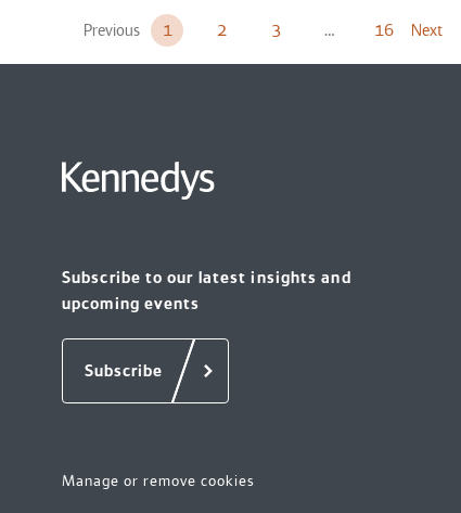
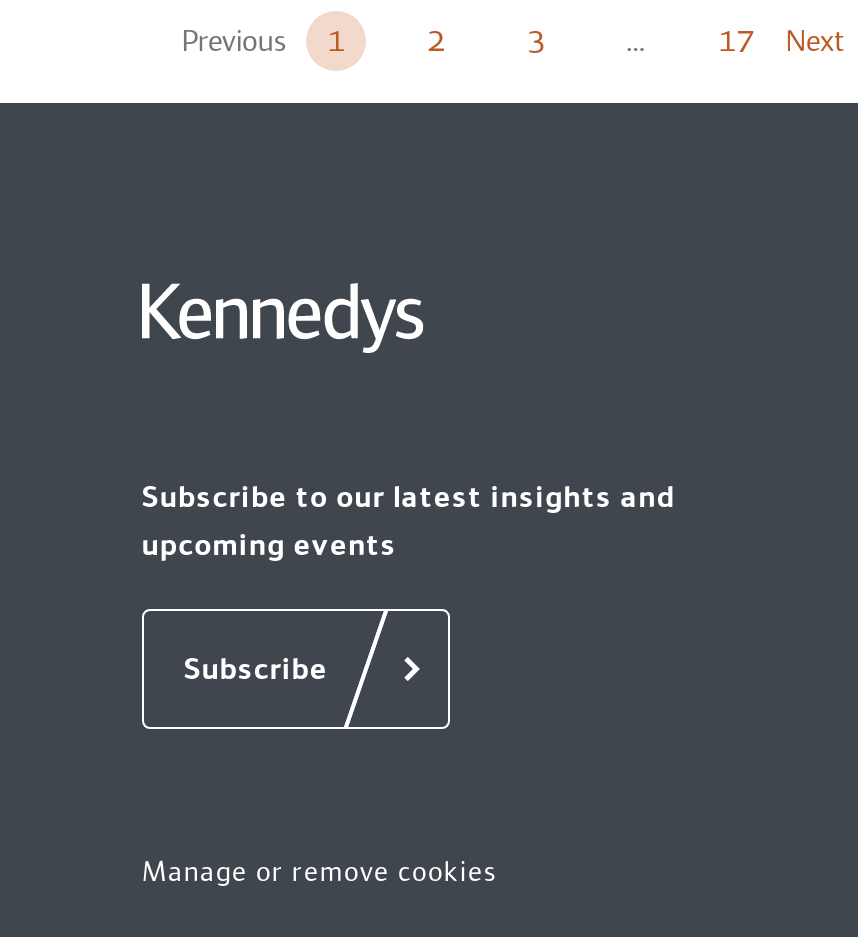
[374,22,443,39] 16 Next -> [718,25,844,57] 17 Next

